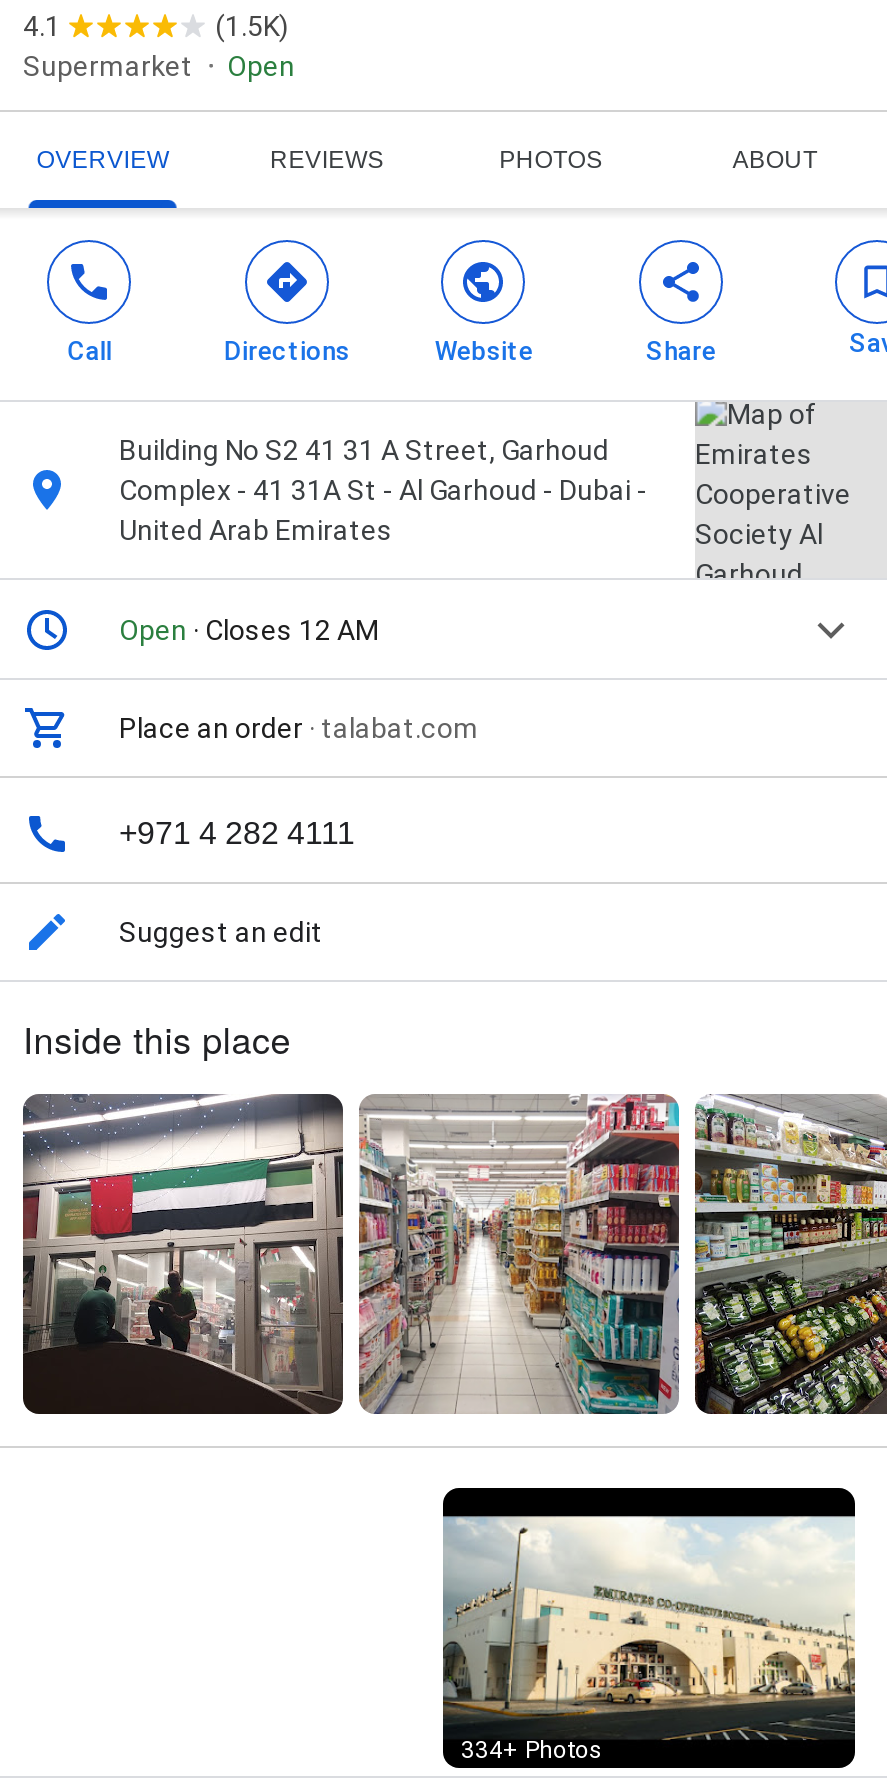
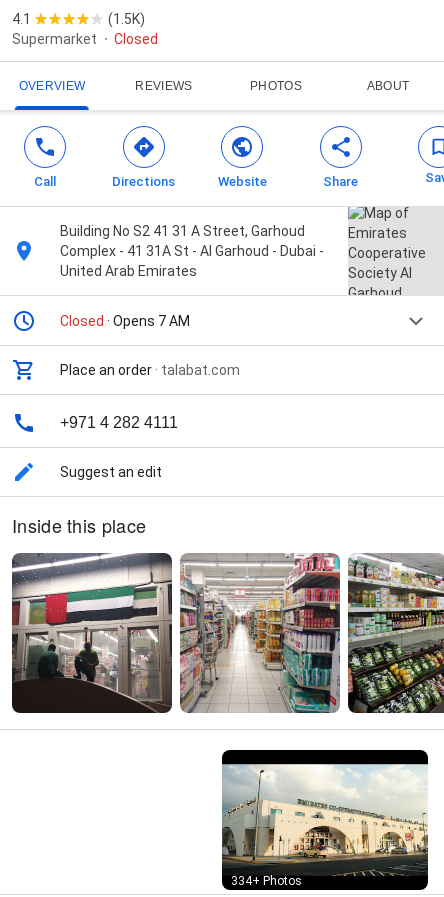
[227,50,295,82] Open -> [114,31,158,47] Closed
[119,614,379,646] Open · Closes 12 AM -> [60,313,190,329] Closed · Opens 7 AM

